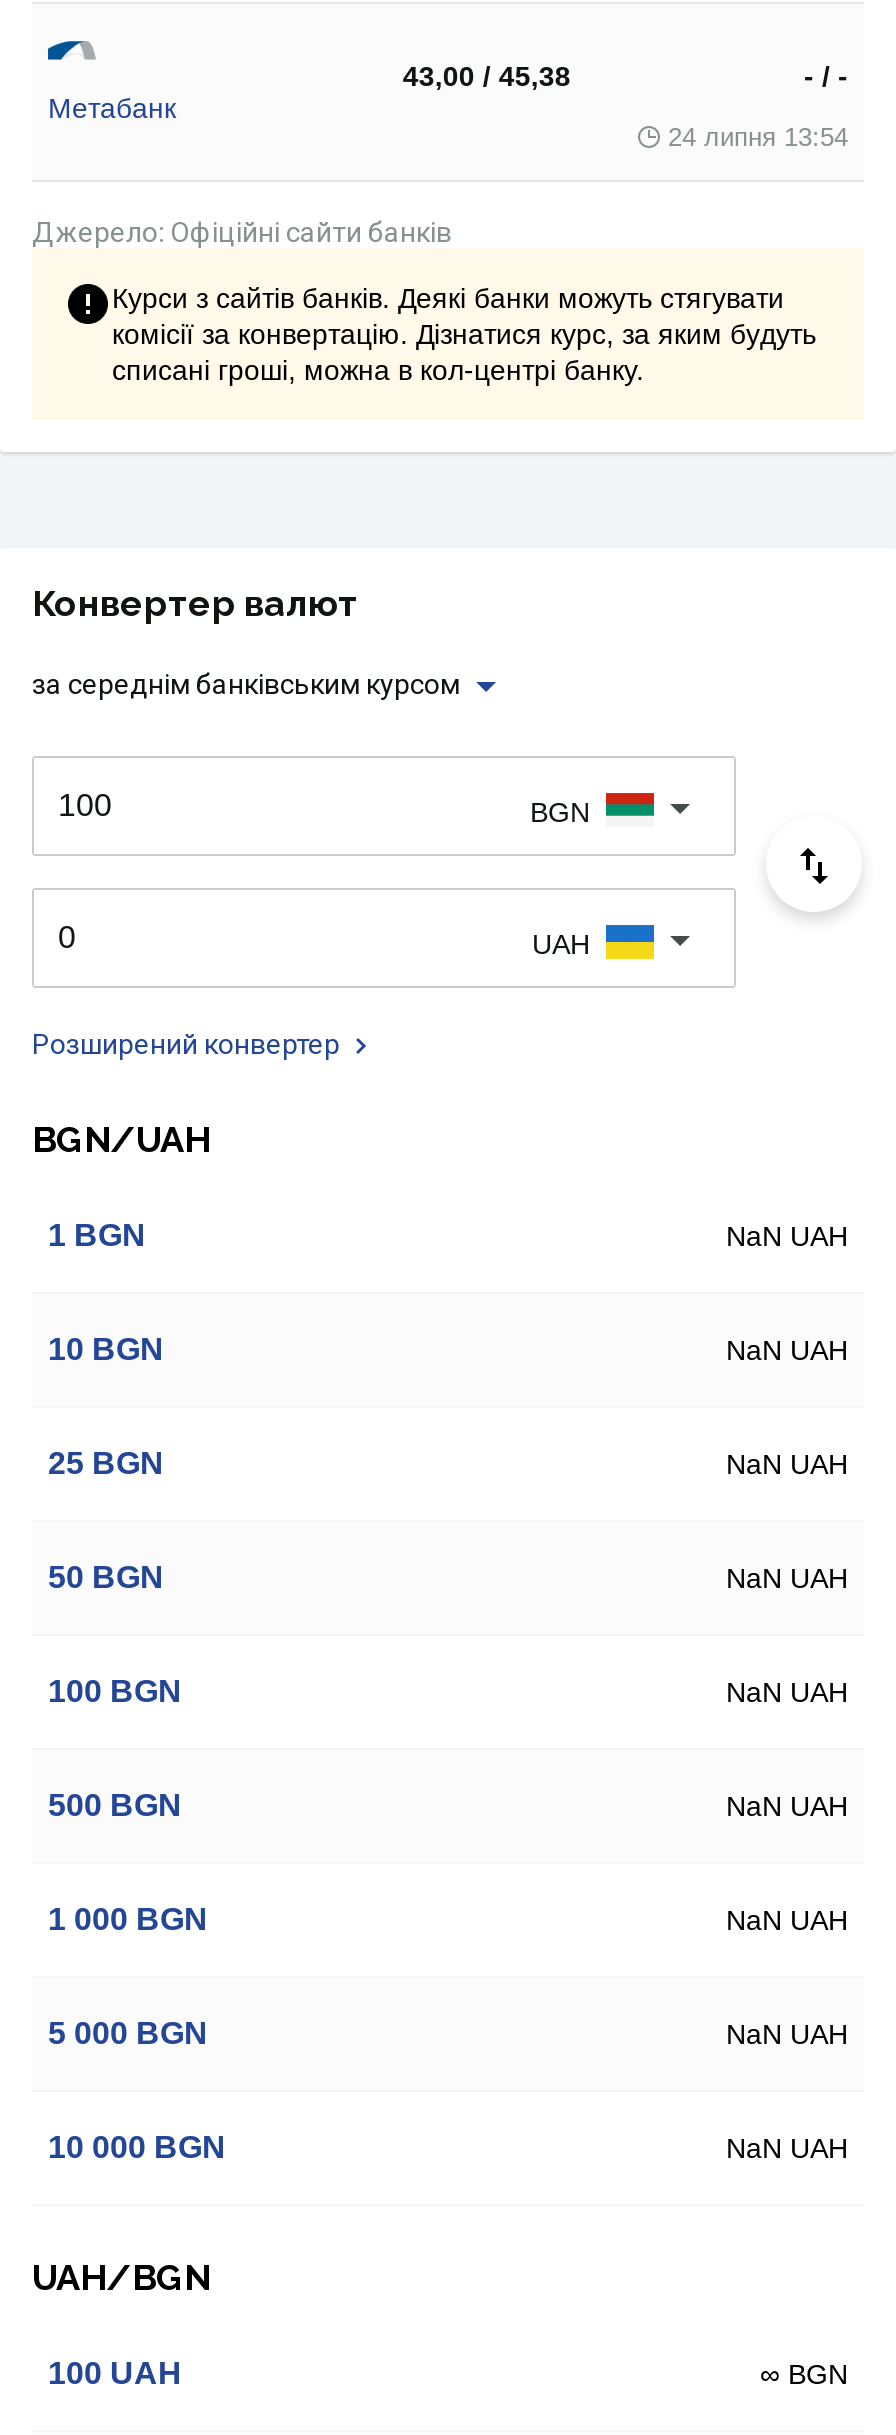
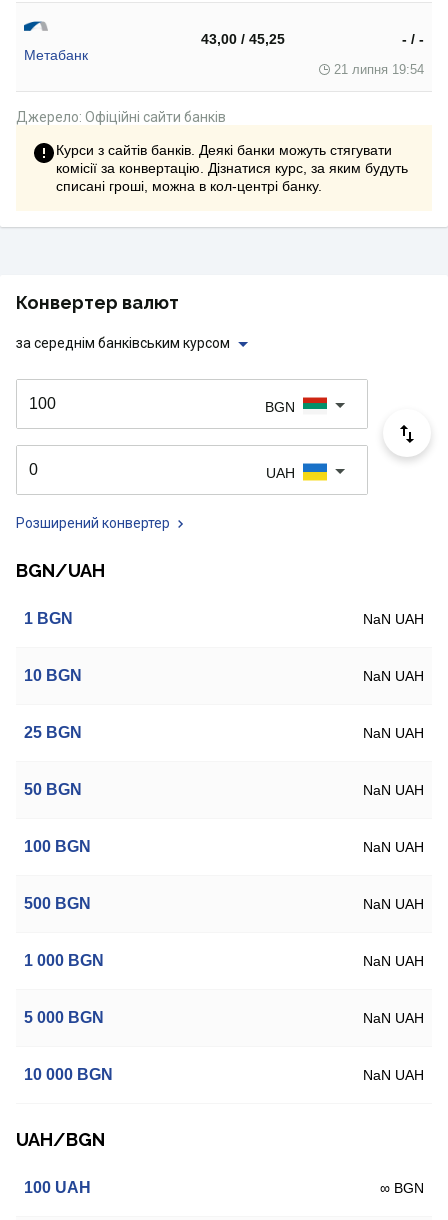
[403,60,571,92] 43,00 / 45,38 -> [201,31,285,47] 43,00 / 45,25
[668,122,848,152] 24 липня 13:54 -> [334,62,424,77] 21 липня 19:54

